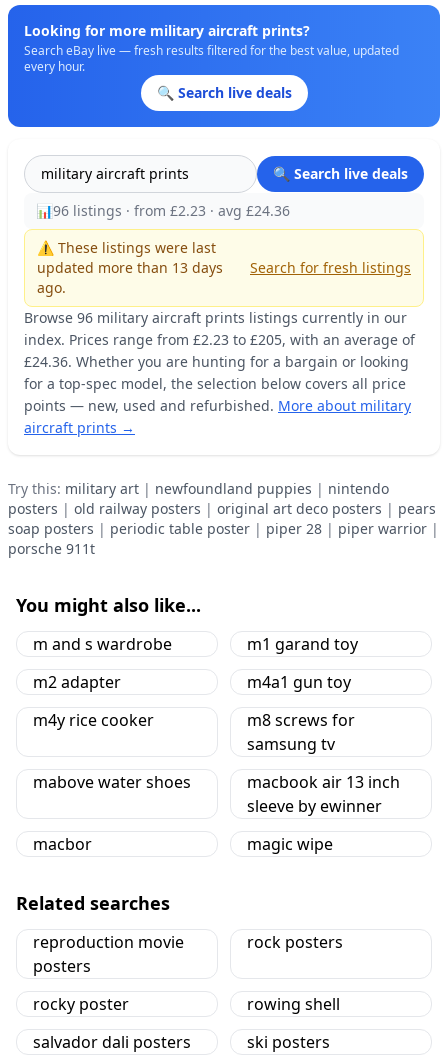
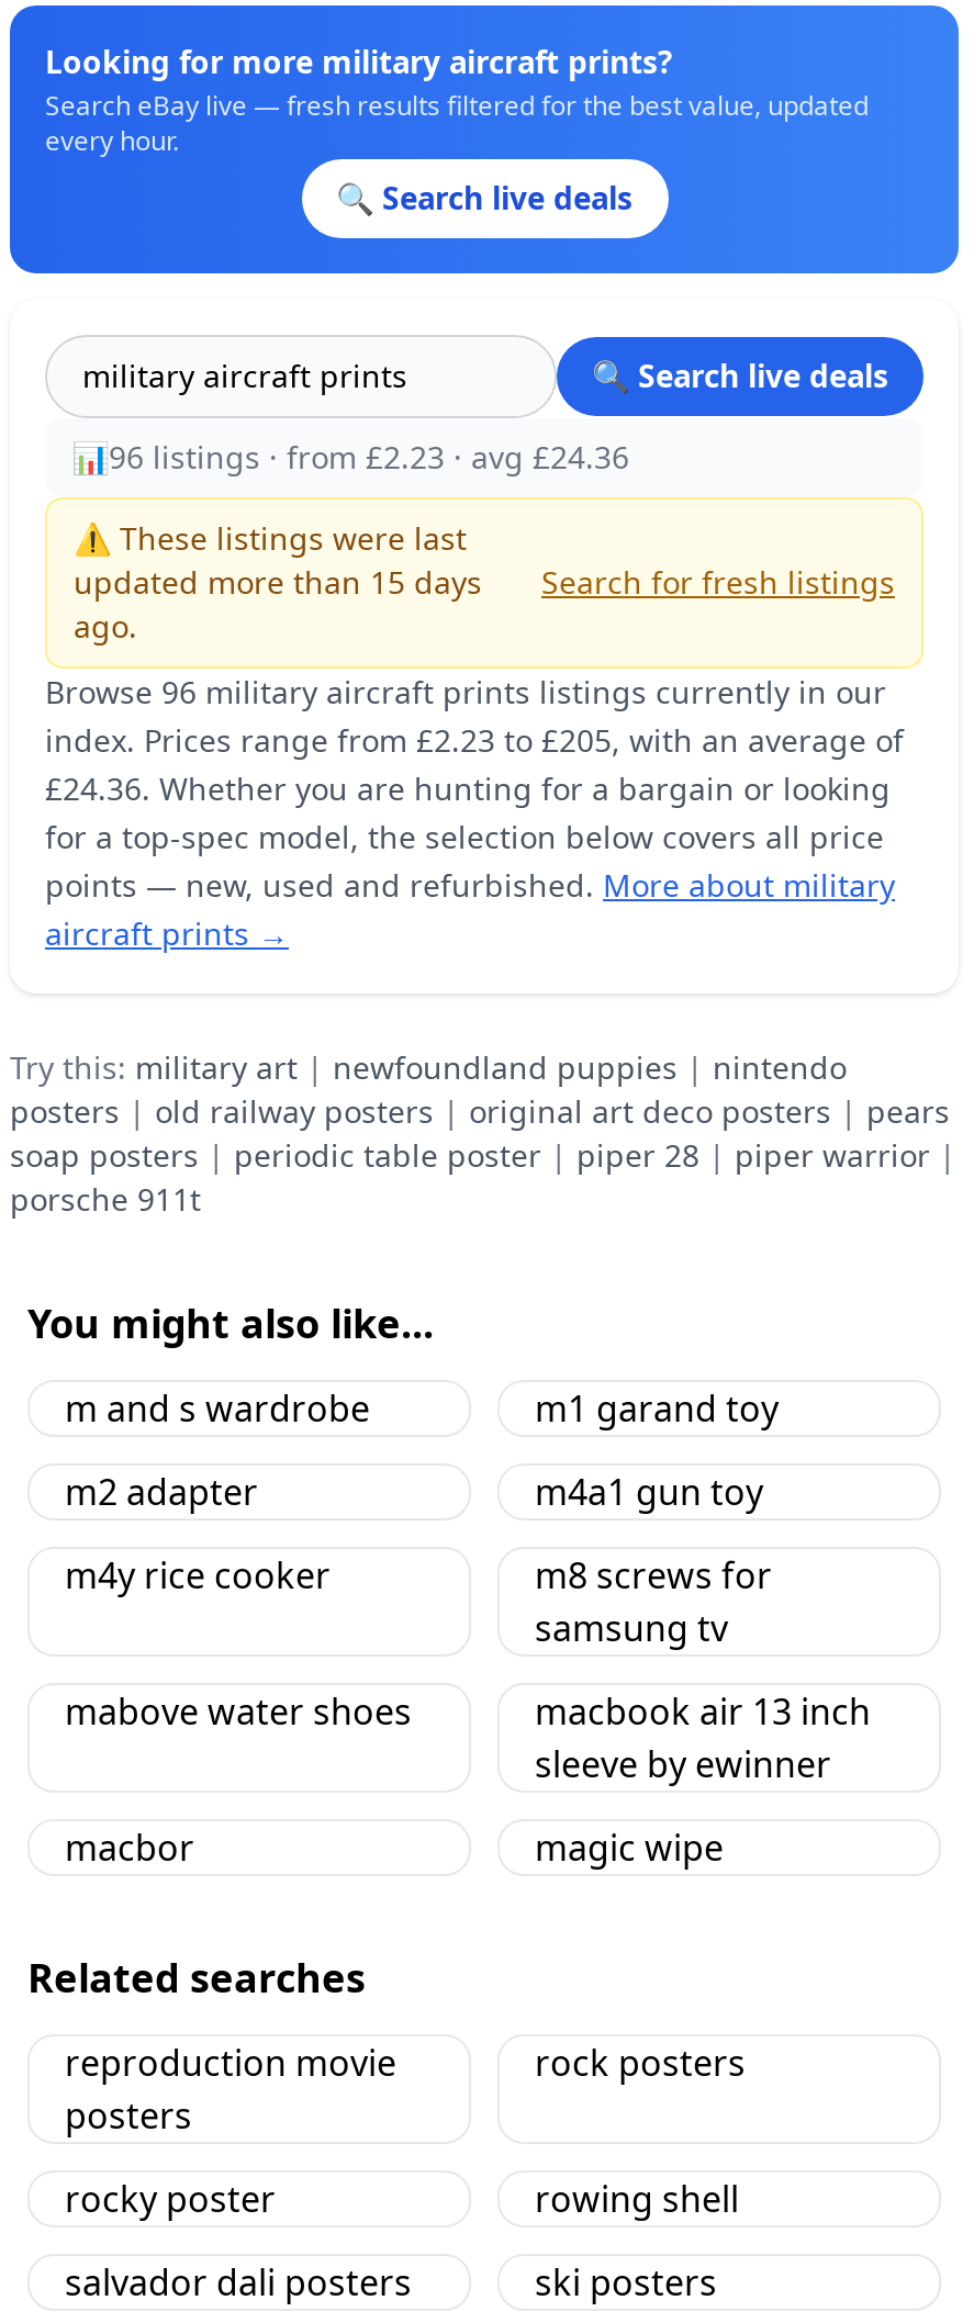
[37,258,223,277] updated more than 13 days -> [74,561,482,603] updated more than 15 days

